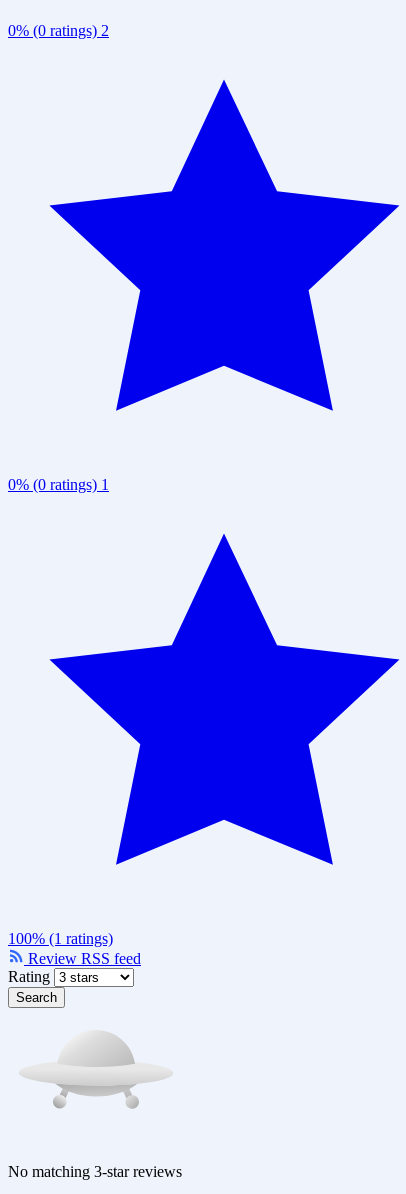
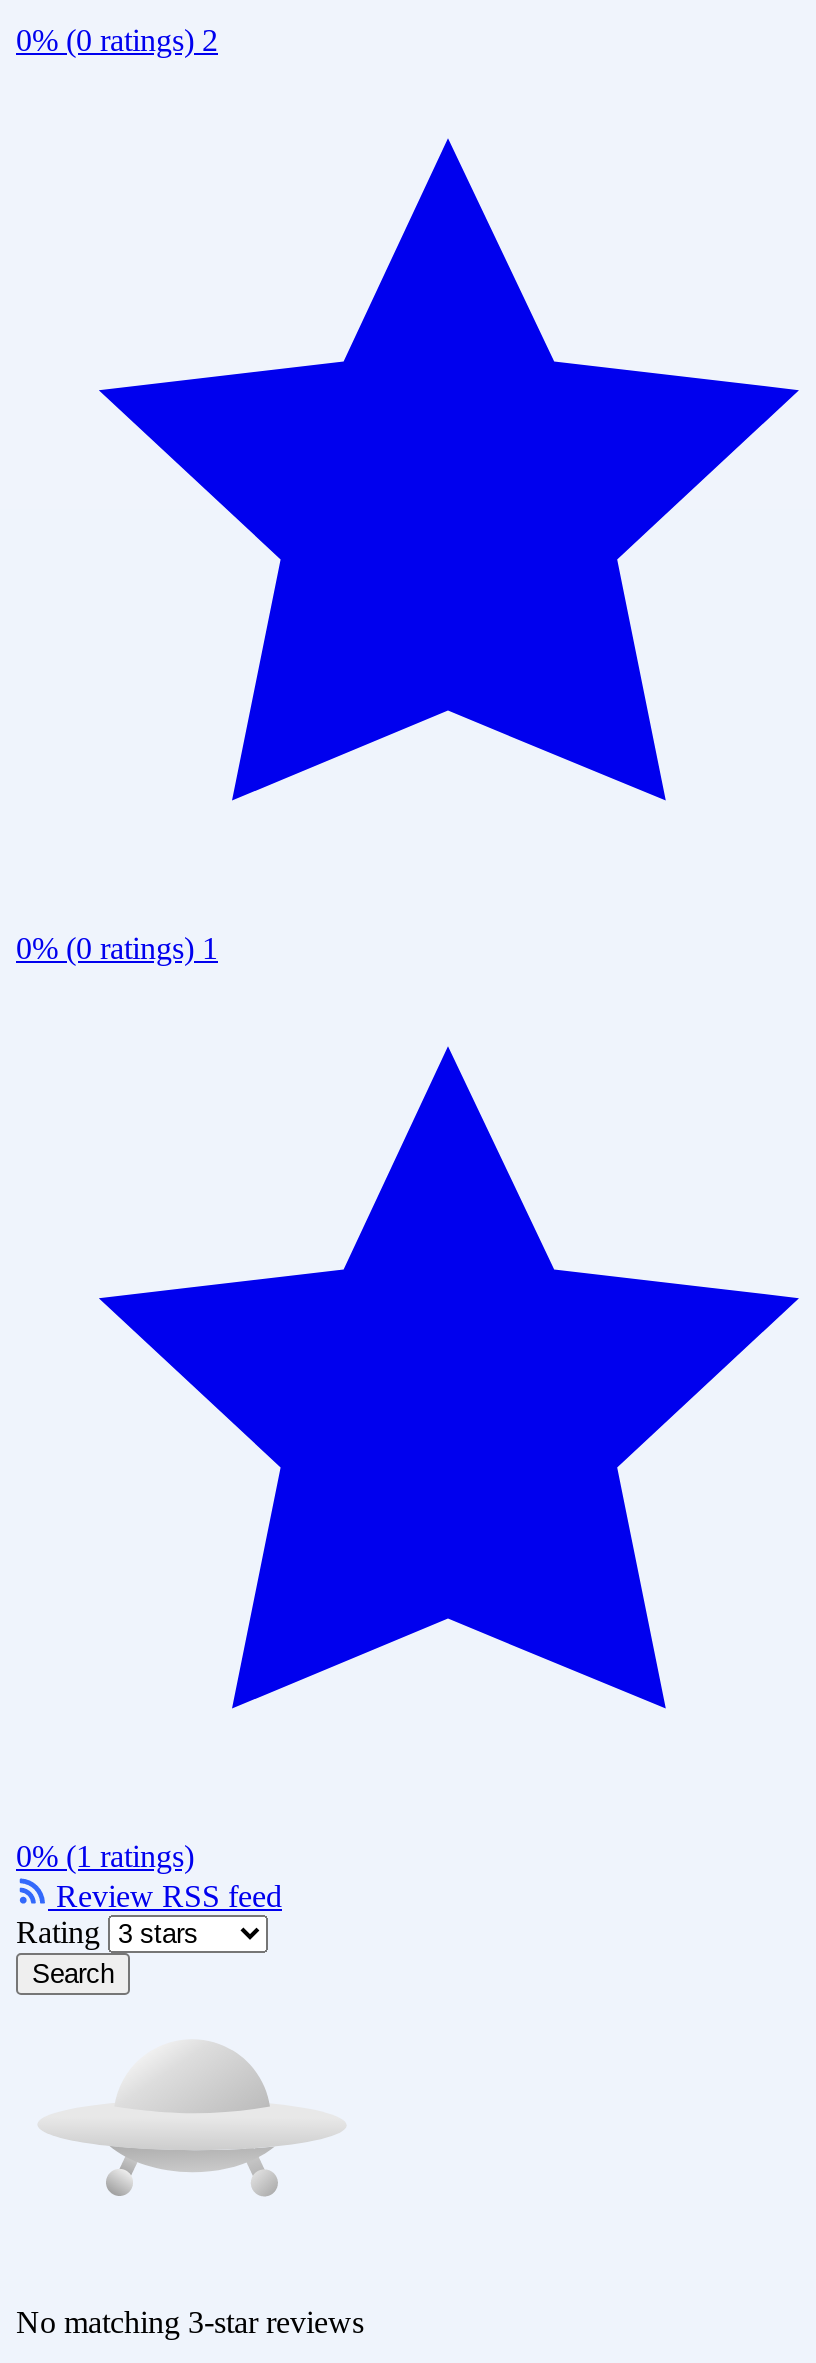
[8,930,113,947] 100% (1 ratings) -> [16,1838,194,1872] 0% (1 ratings)

